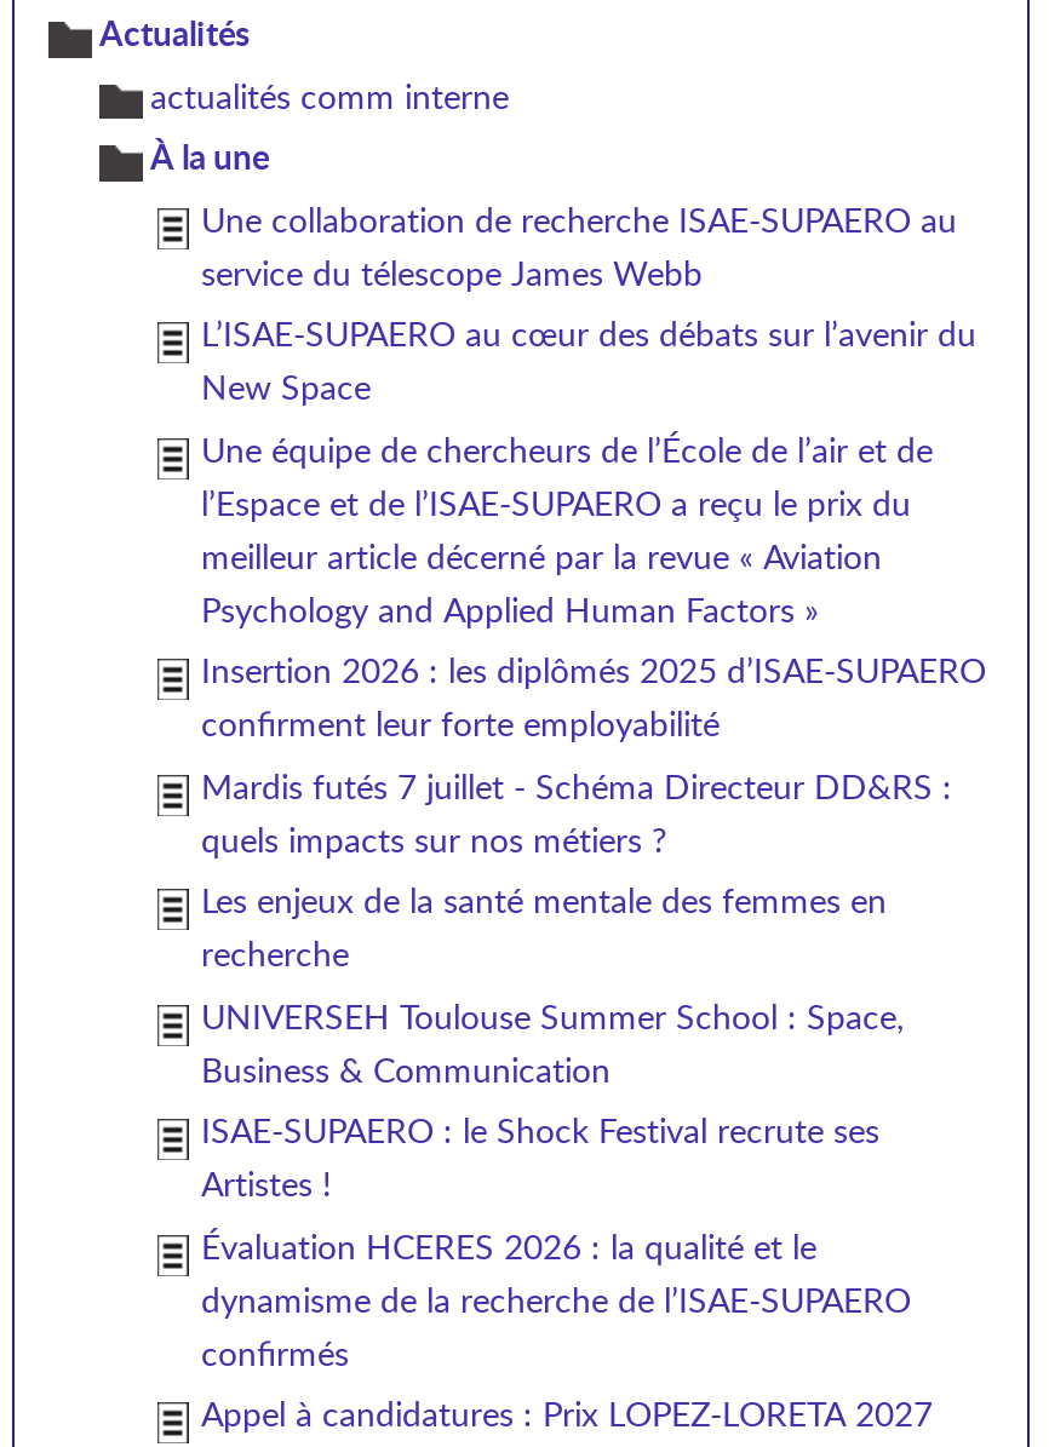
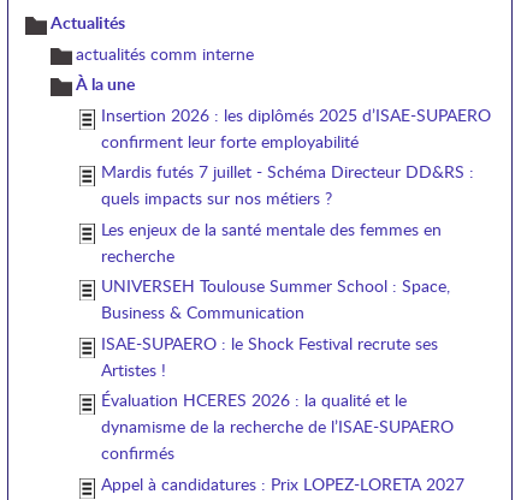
[201,196,976,632] Une collaboration de recherche ISAE-SUPAERO au | service du télescope James Webb | L’ISAE-SUPAERO au cœur des débats sur l’avenir du | New Space | Une équipe de chercheurs de l’École de l’air et de | l’Espace et de l’ISAE-SUPAERO a reçu le prix du | meilleur article décerné par la revue « Aviation | Psychology and Applied Human Factors » -> none

